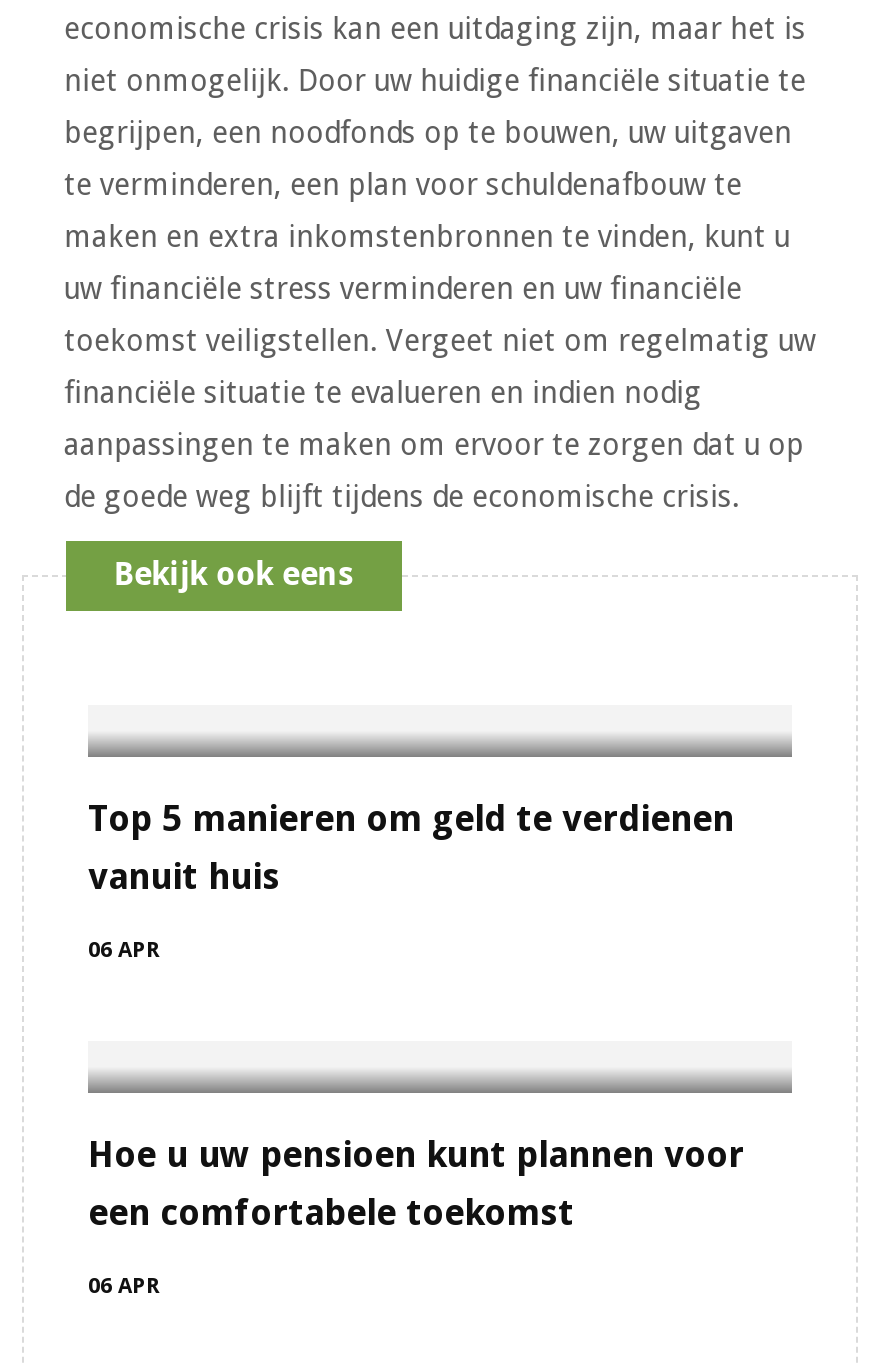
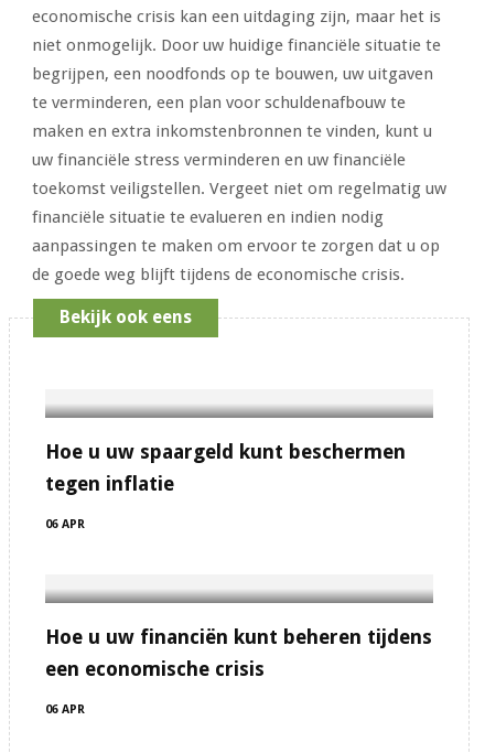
[88,796,734,896] Top 5 manieren om geld te verdienen | vanuit huis -> [45,439,406,495] Hoe u uw spaargeld kunt beschermen | tegen inflatie
[88,1132,744,1174] Hoe u uw pensioen kunt plannen voor -> [45,625,432,648] Hoe u uw financiën kunt beheren tijdens
[88,1190,574,1232] een comfortabele toekomst -> [45,657,265,680] een economische crisis

